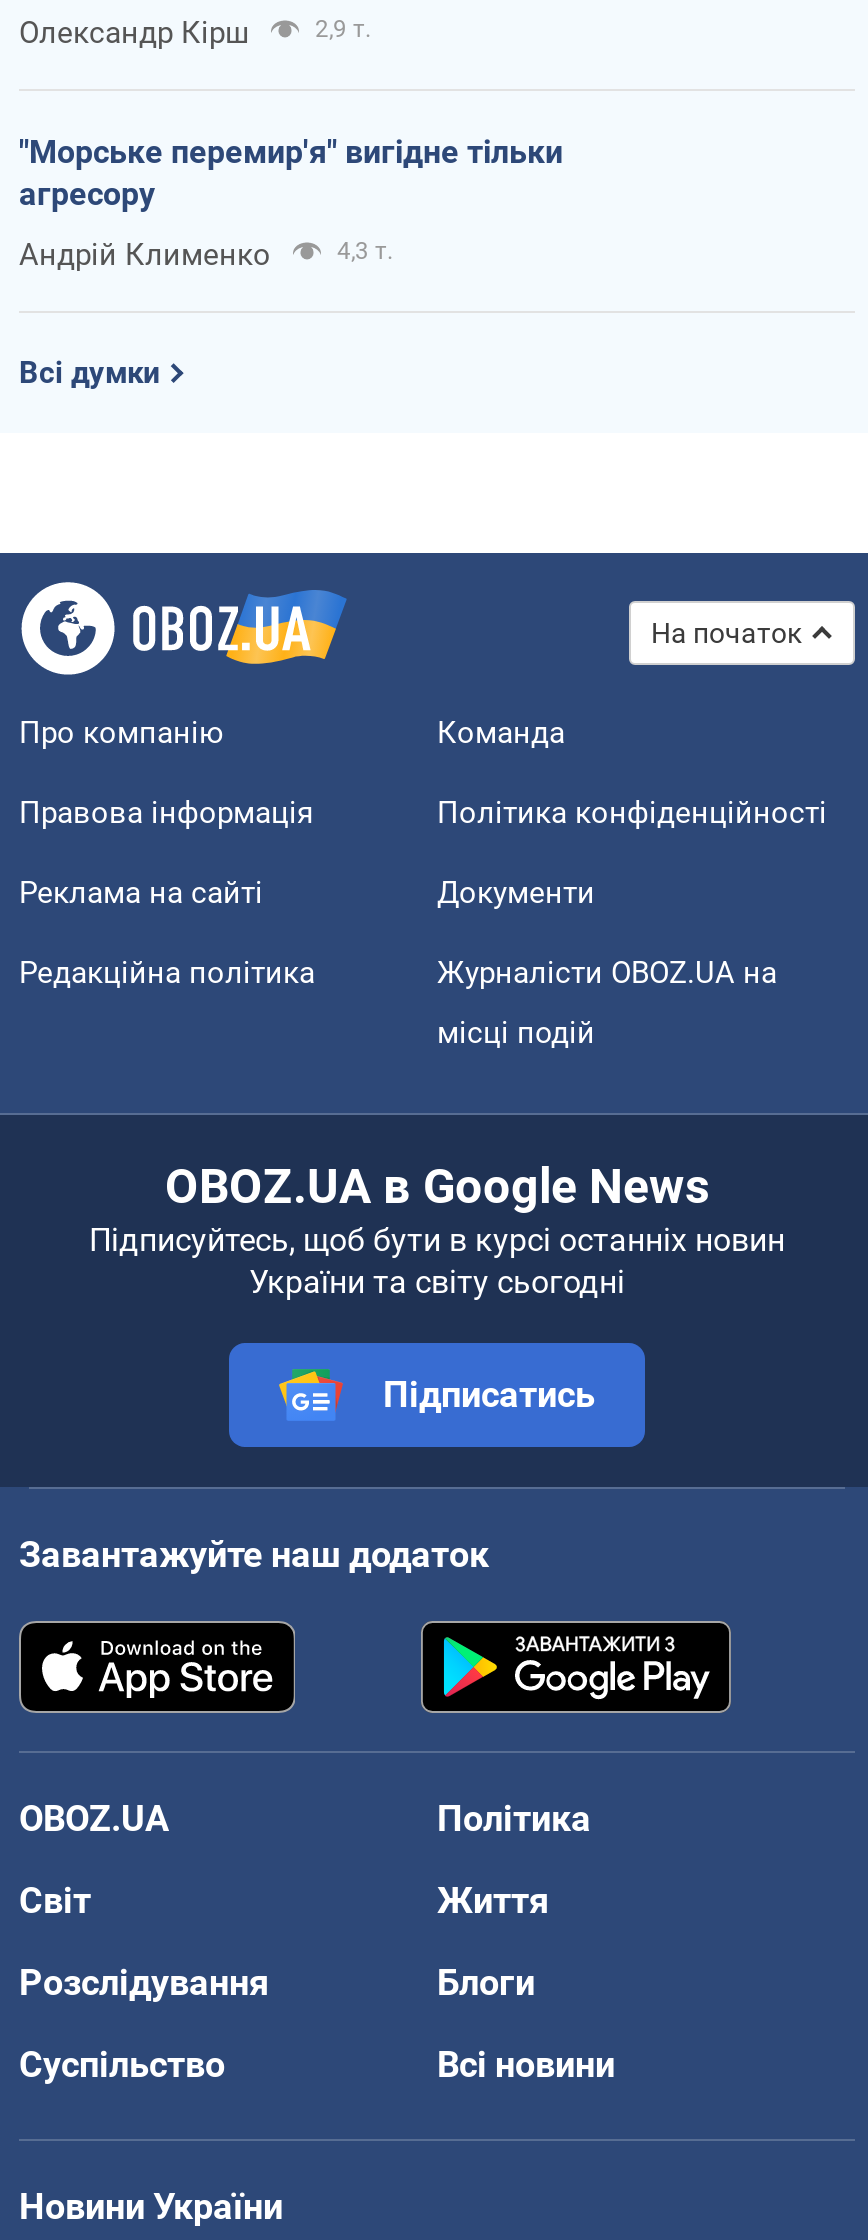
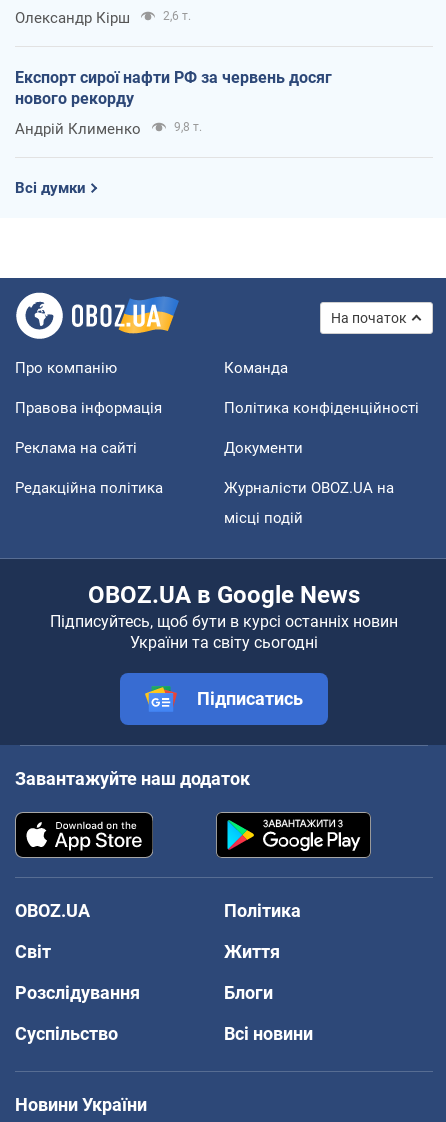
[315,14,371,42] 2,9 т. -> [163,9,191,23] 2,6 т.
[19,132,563,212] "Морське перемир'я" вигідне тільки | агресору -> [15,68,332,108] Експорт сирої нафти РФ за червень досяг | нового рекорду
[337,236,393,264] 4,3 т. -> [174,120,202,134] 9,8 т.

